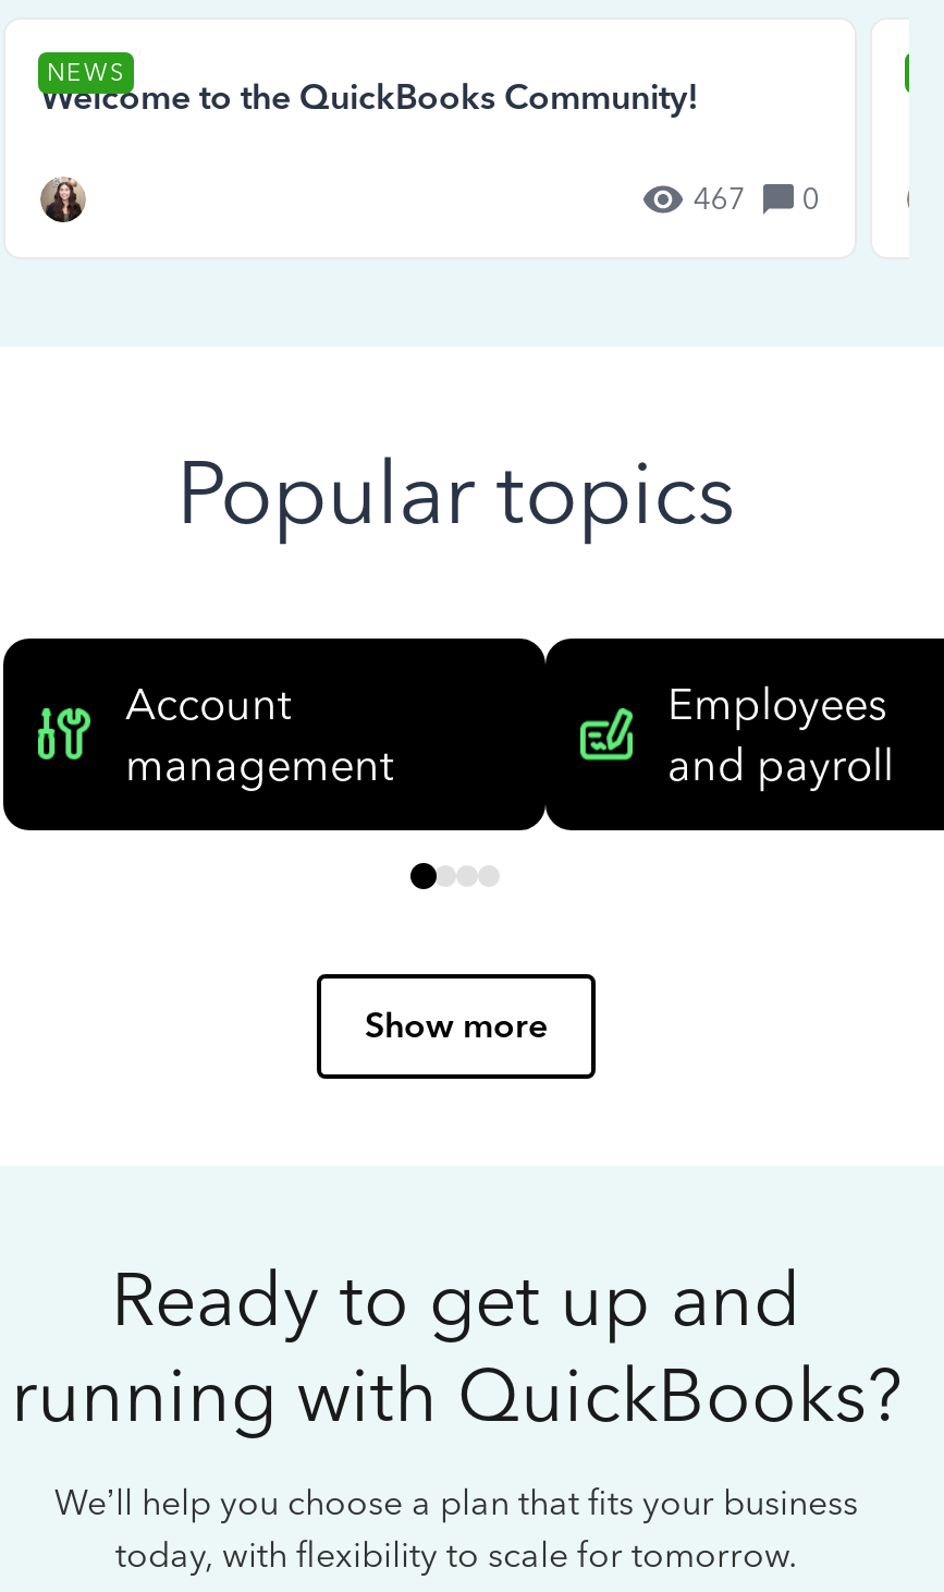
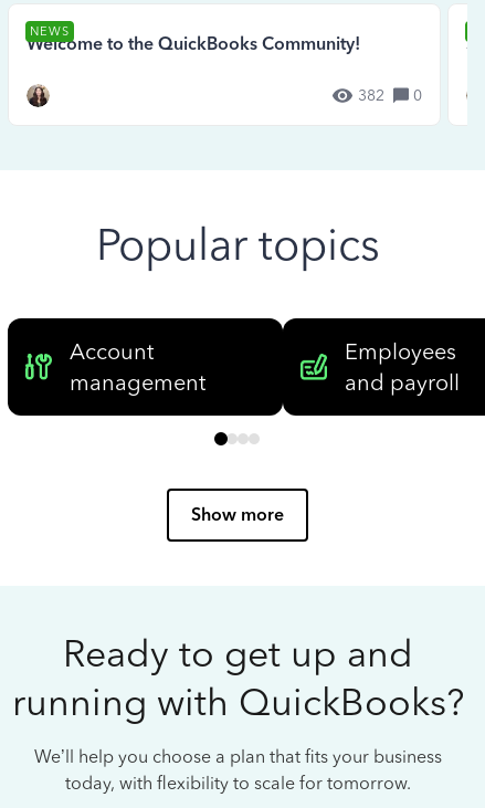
[693,180,819,217] 467 0 -> [358,86,422,104] 382 0

